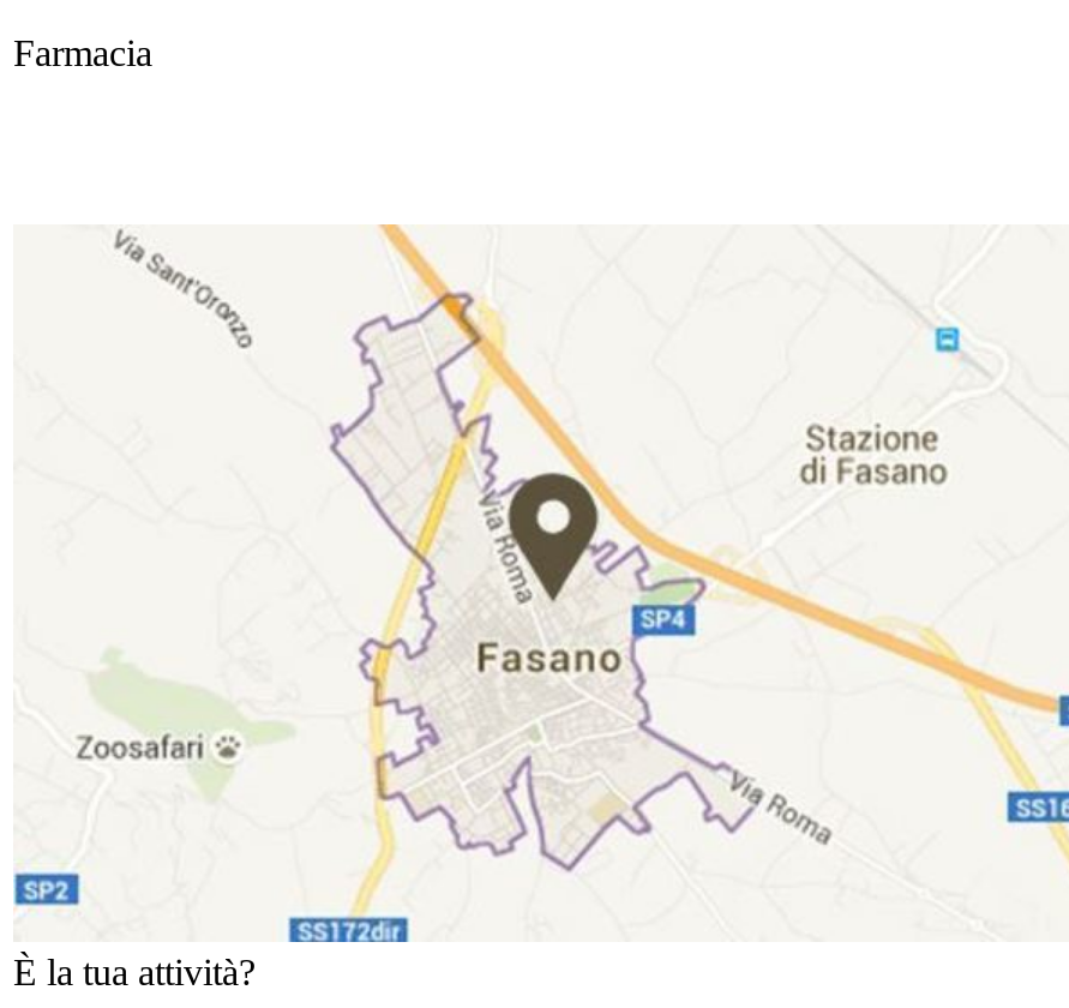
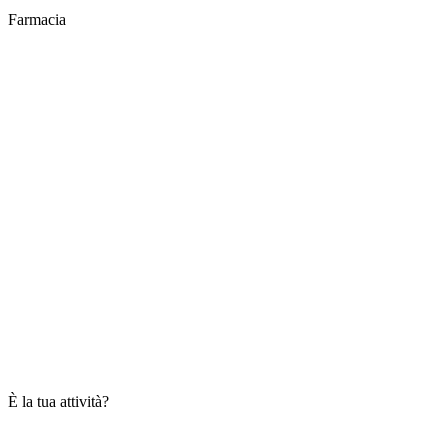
[11,221,1062,946] [image] -> none

